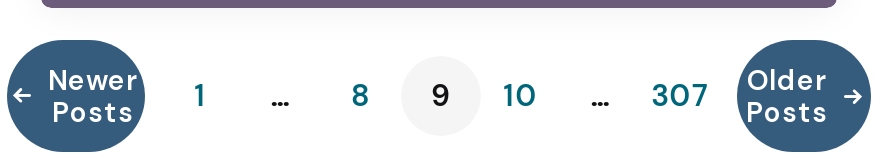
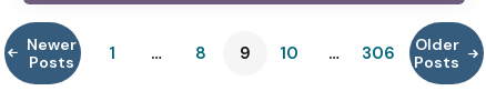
[652,76,710,116] 307 -> [362,42,395,64] 306

